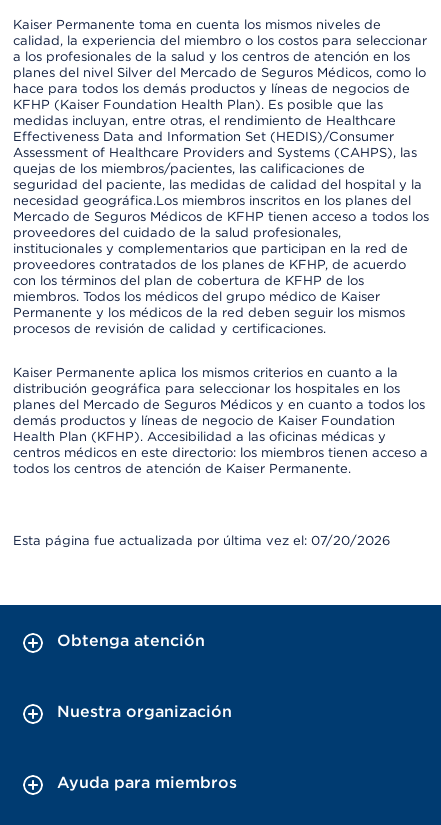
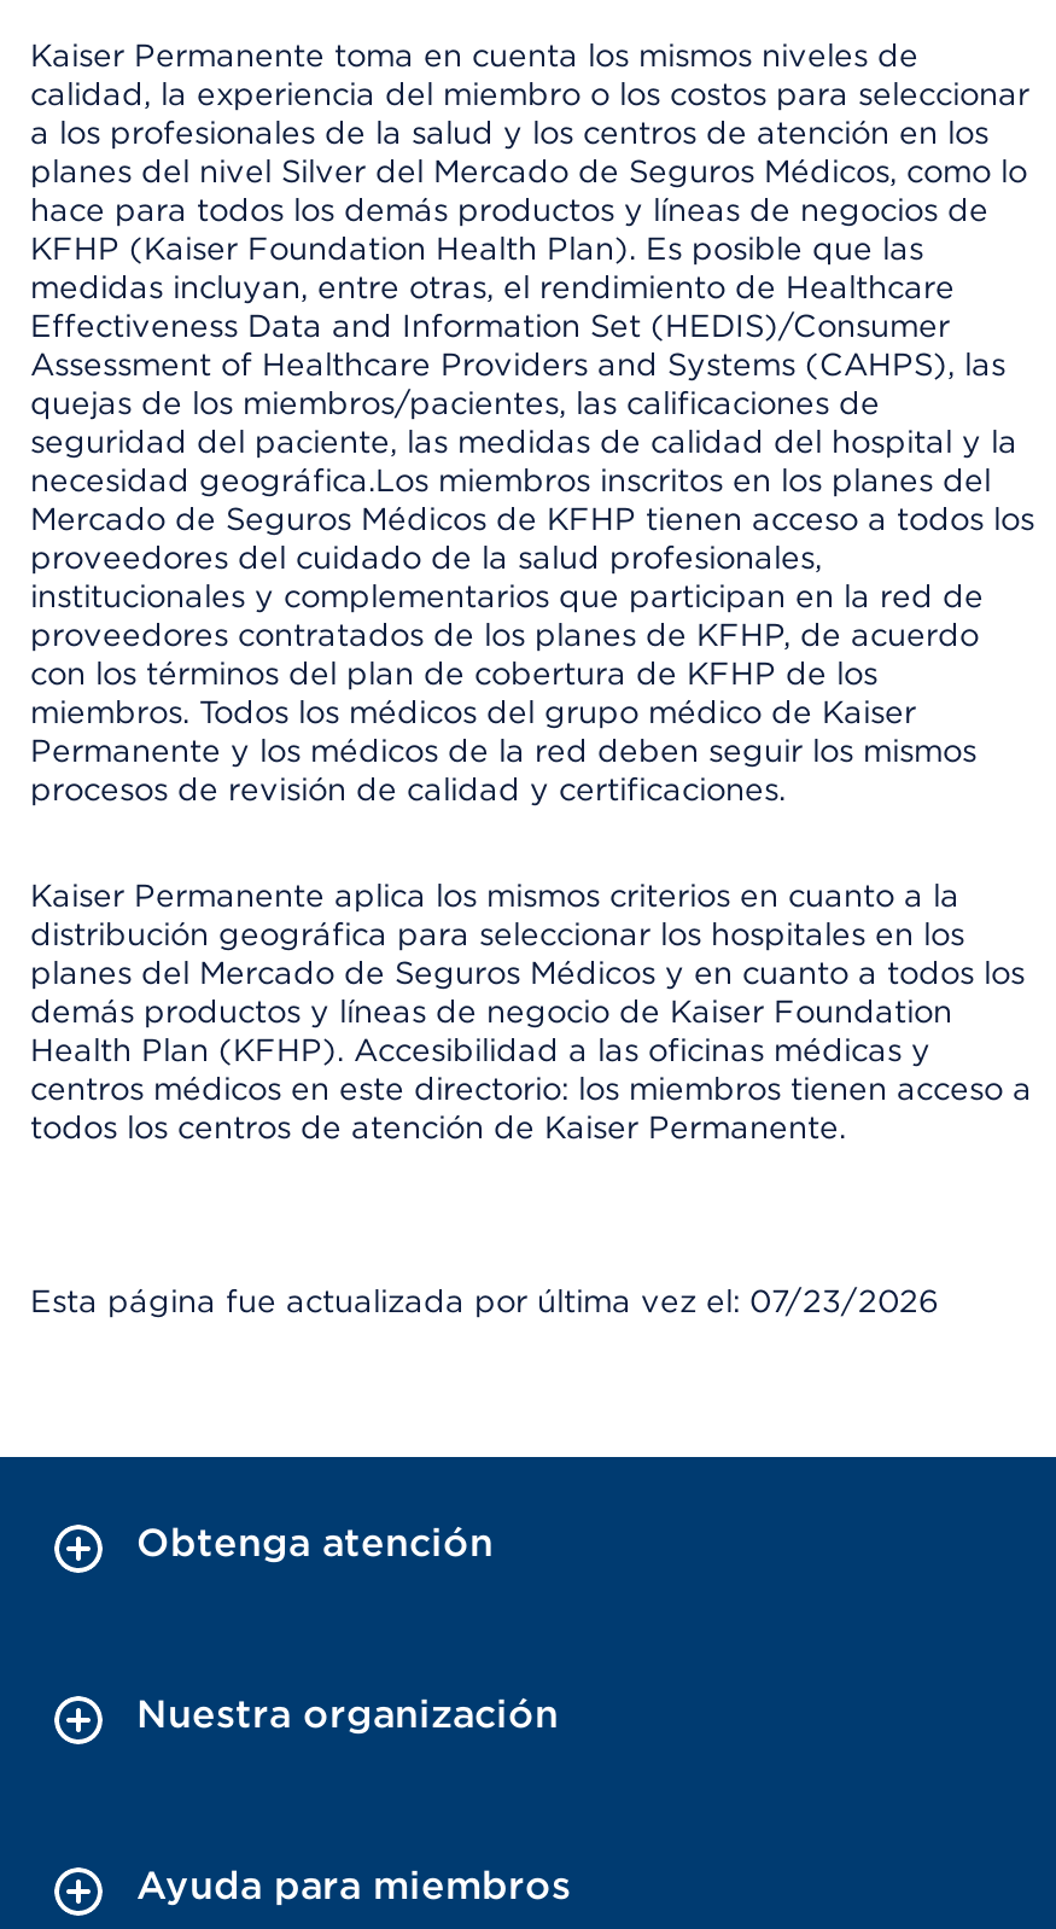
[13,533,390,548] Esta página fue actualizada por última vez el: 07/20/2026 -> [30,1283,938,1319] Esta página fue actualizada por última vez el: 07/23/2026

